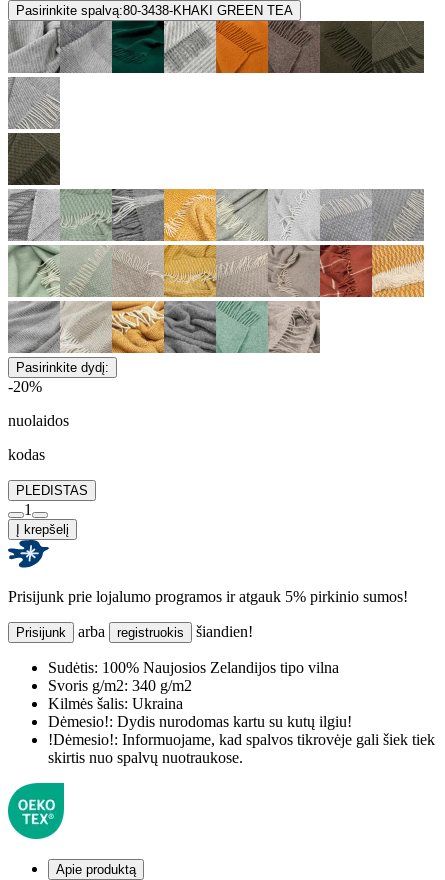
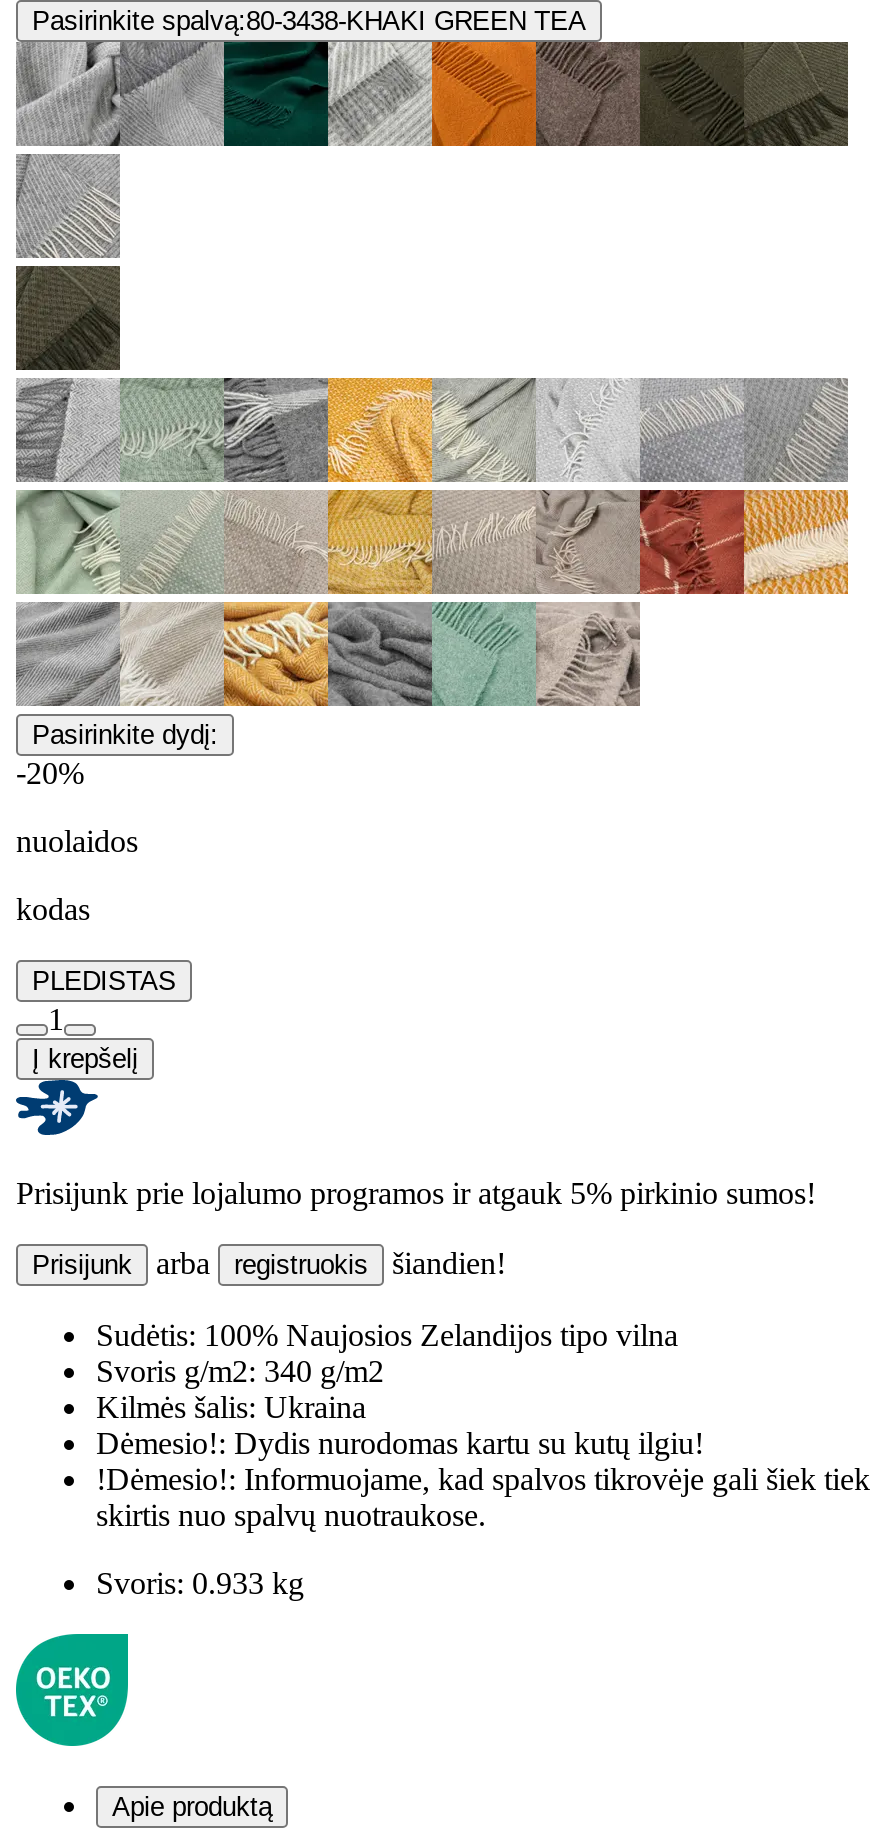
none -> [96,1566,304,1600] Svoris: 0.933 kg

